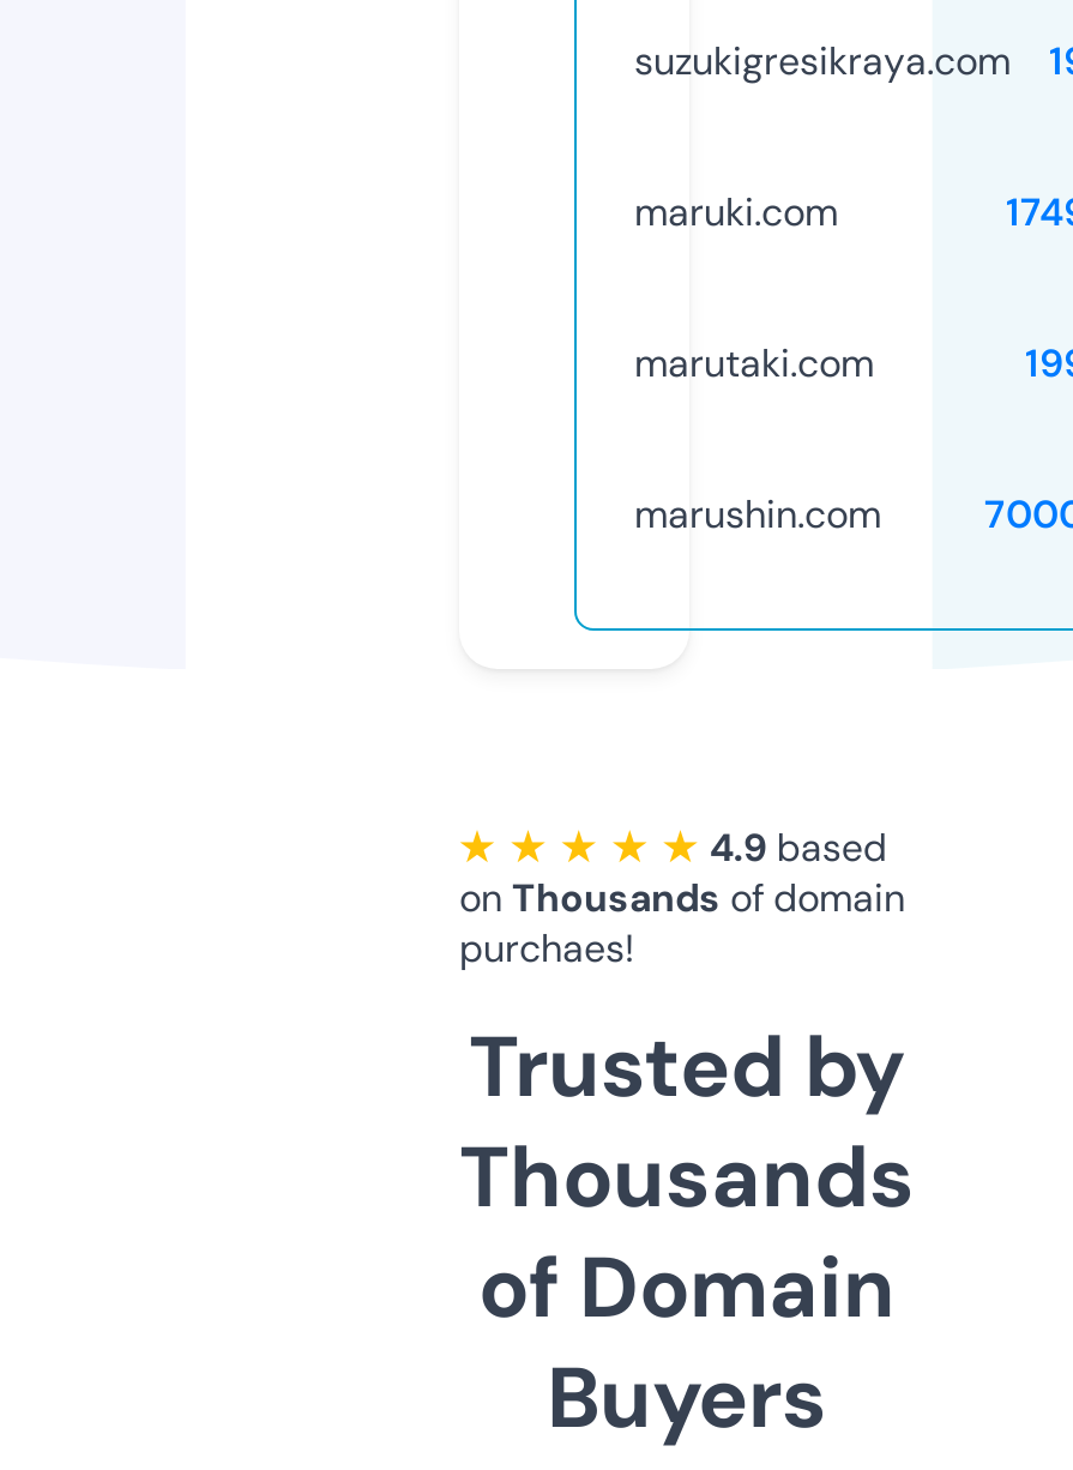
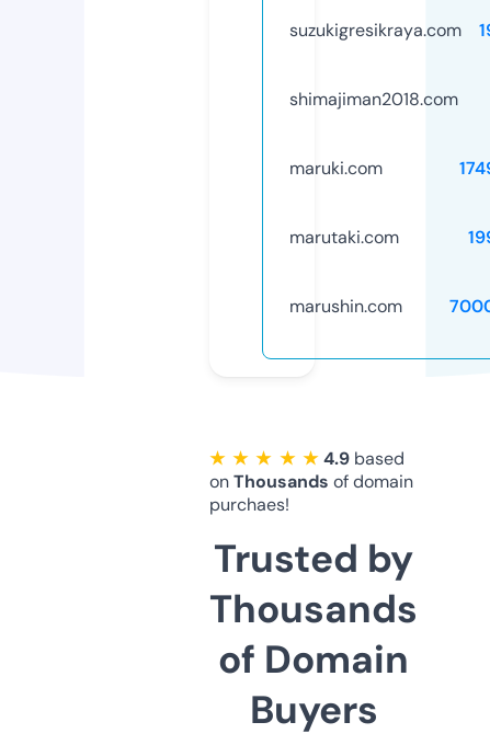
none -> [289,87,458,110] shimajiman2018.com

